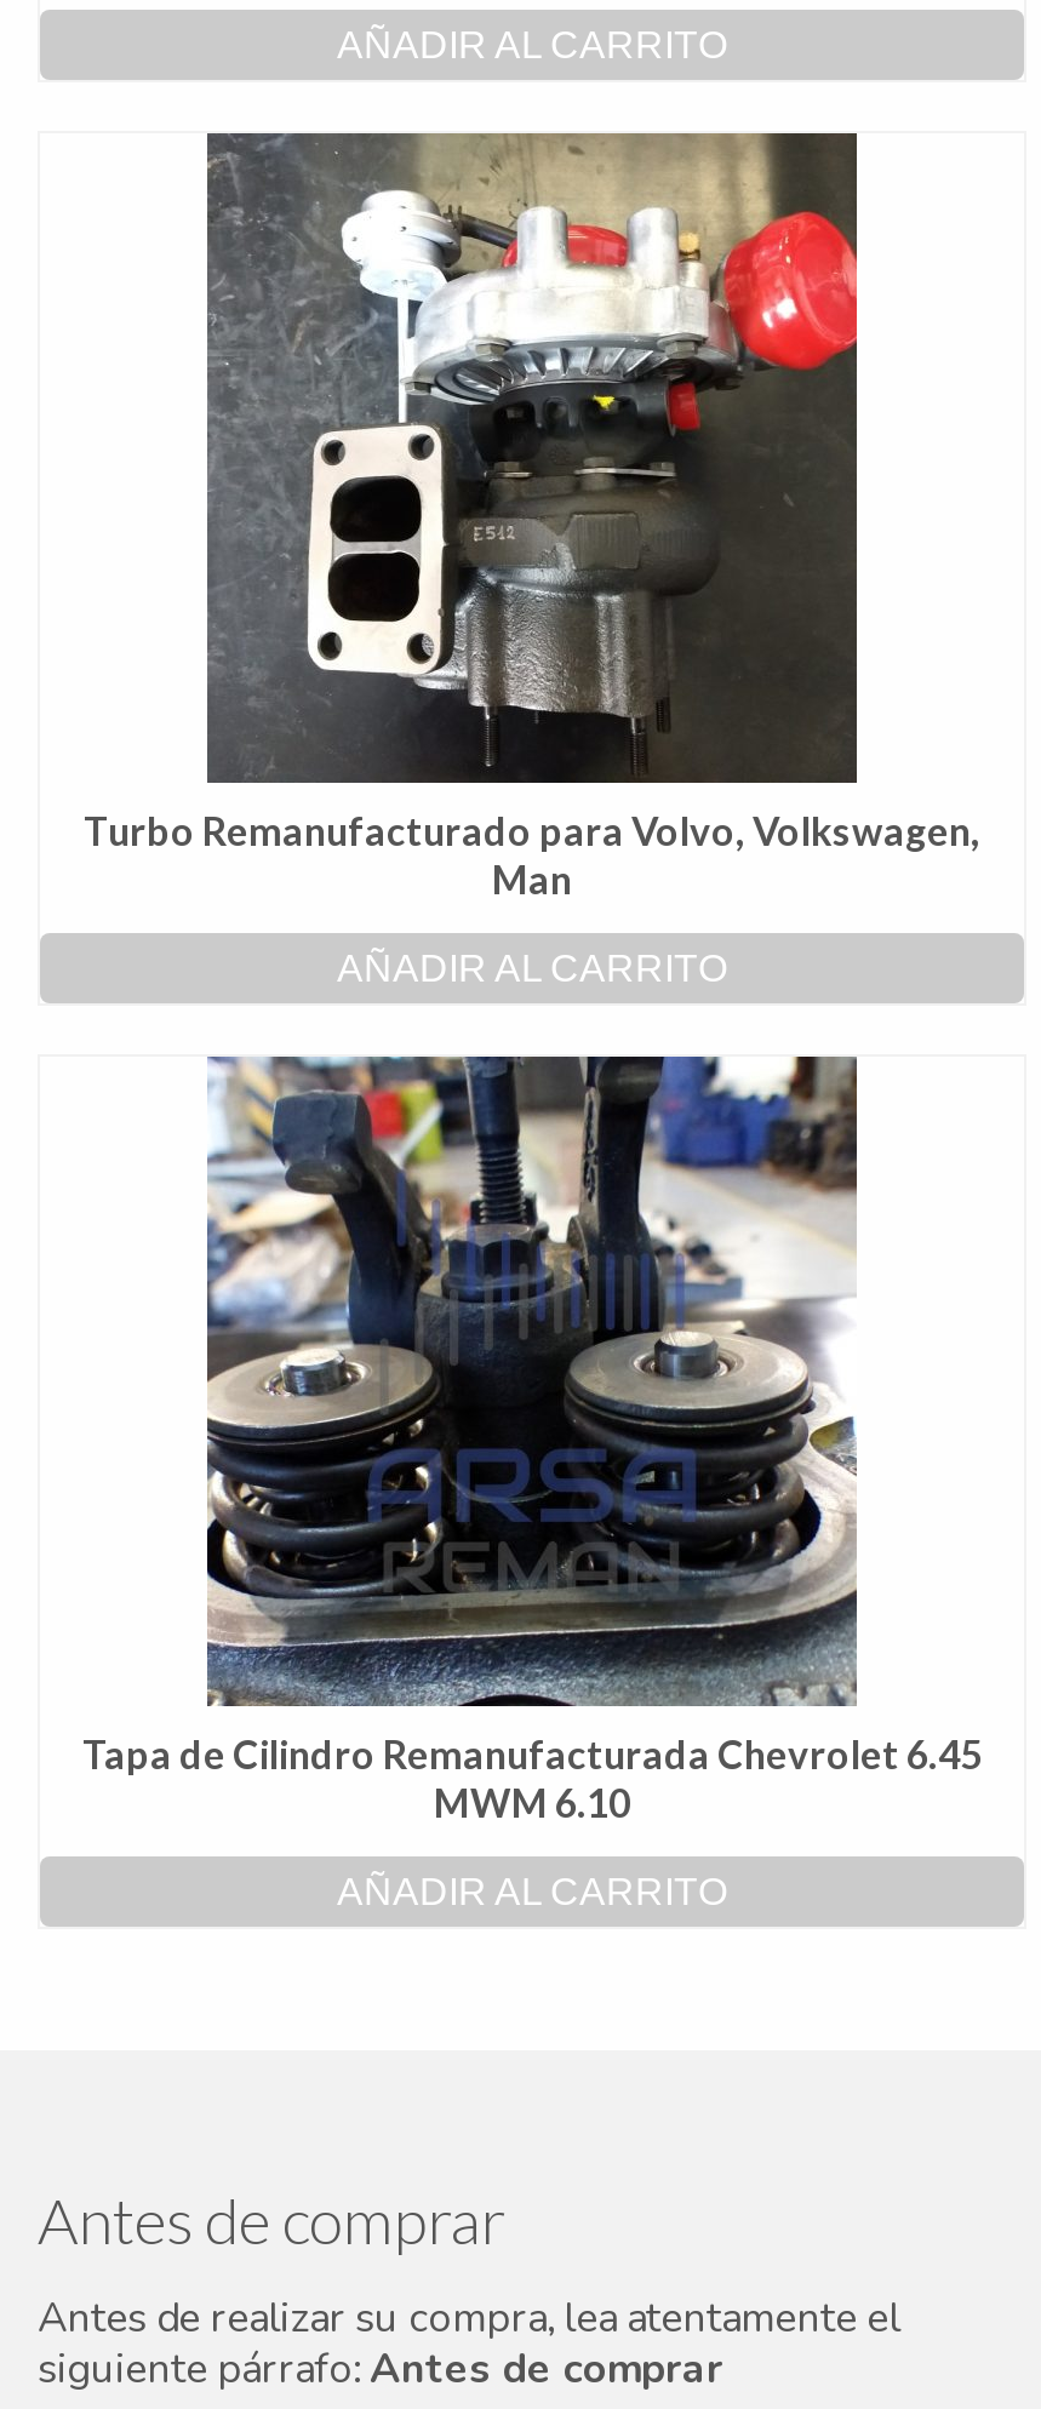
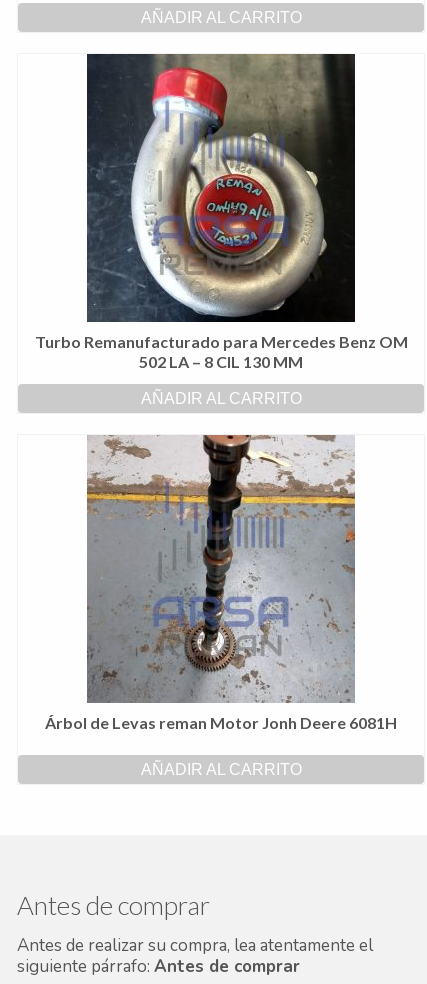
[84,132,980,901] [image] | Turbo Remanufacturado para Volvo, Volkswagen, | Man -> [34,53,407,371] [image] | Turbo Remanufacturado para Mercedes Benz OM | 502 LA – 8 CIL 130 MM
[82,1055,982,1824] [image] | Tapa de Cilindro Remanufacturada Chevrolet 6.45 | MWM 6.10 -> [45,434,397,732] [image] | Árbol de Levas reman Motor Jonh Deere 6081H

